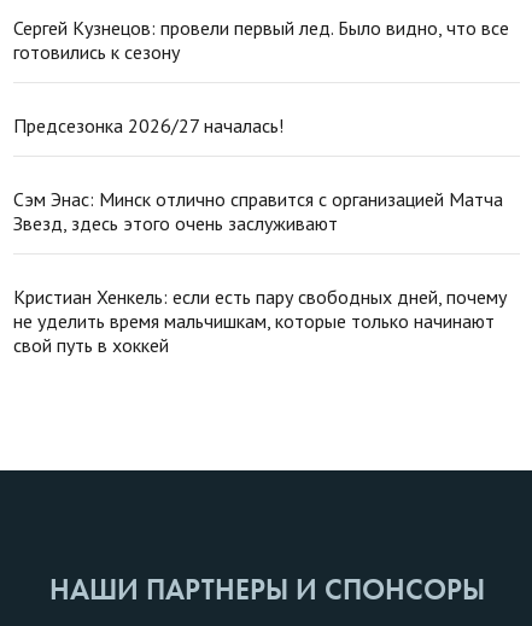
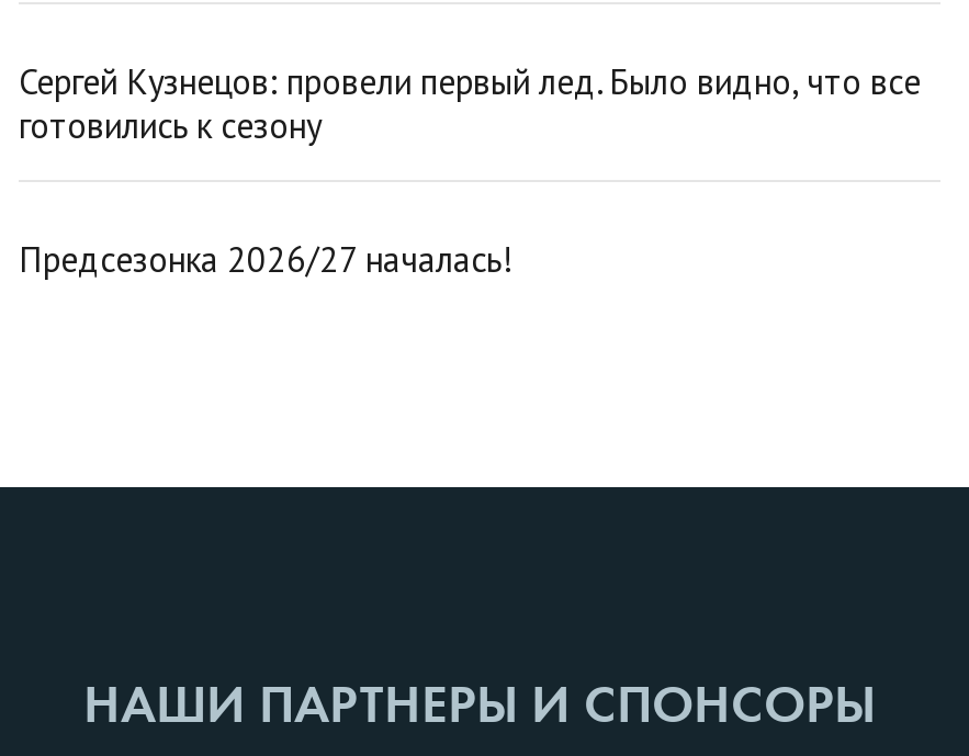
[13,186,507,357] Сэм Энас: Минск отлично справится с организацией Матча | Звезд, здесь этого очень заслуживают | Кристиан Хенкель: если есть пару свободных дней, почему | не уделить время мальчишкам, которые только начинают | свой путь в хоккей -> none

